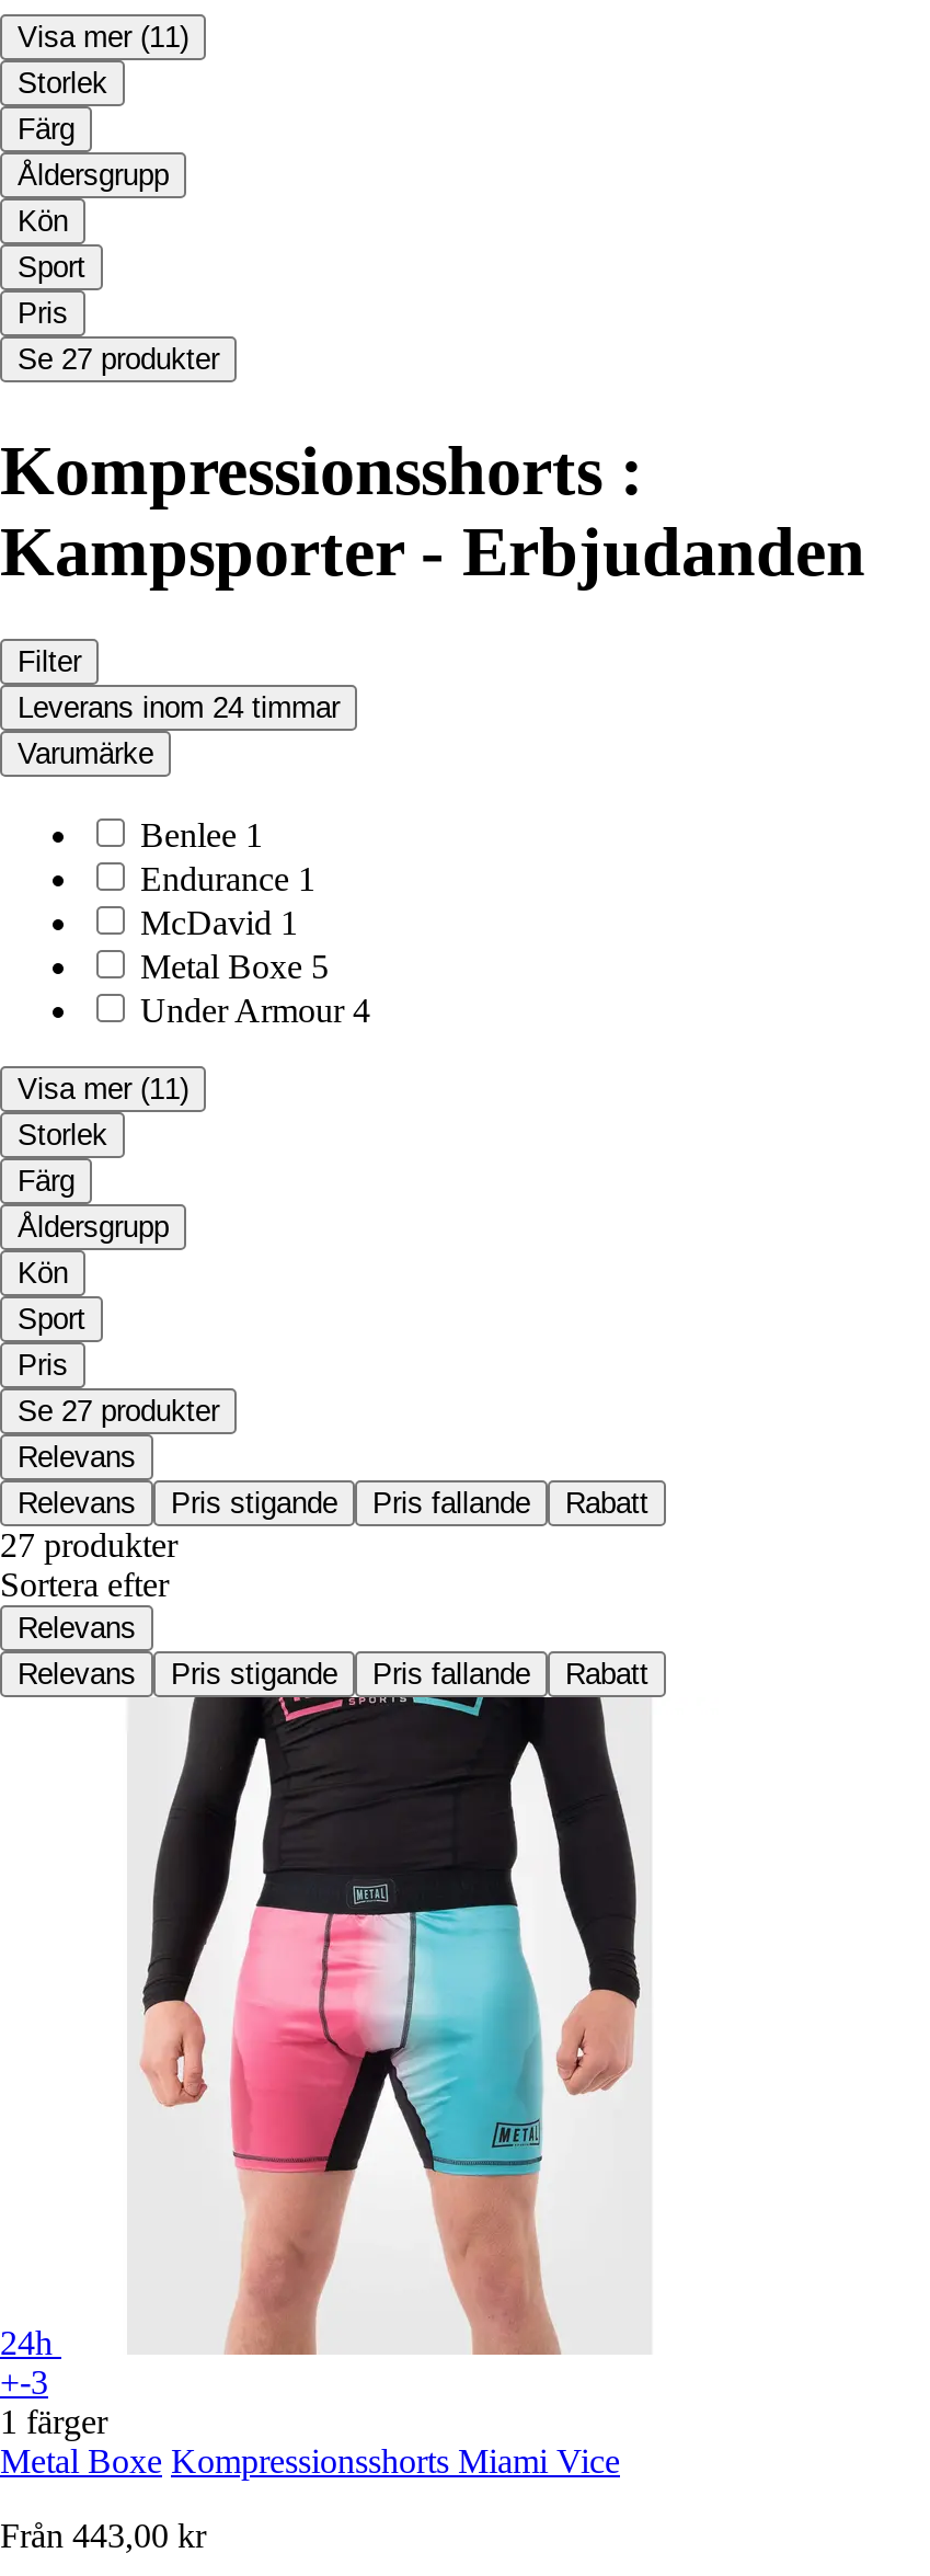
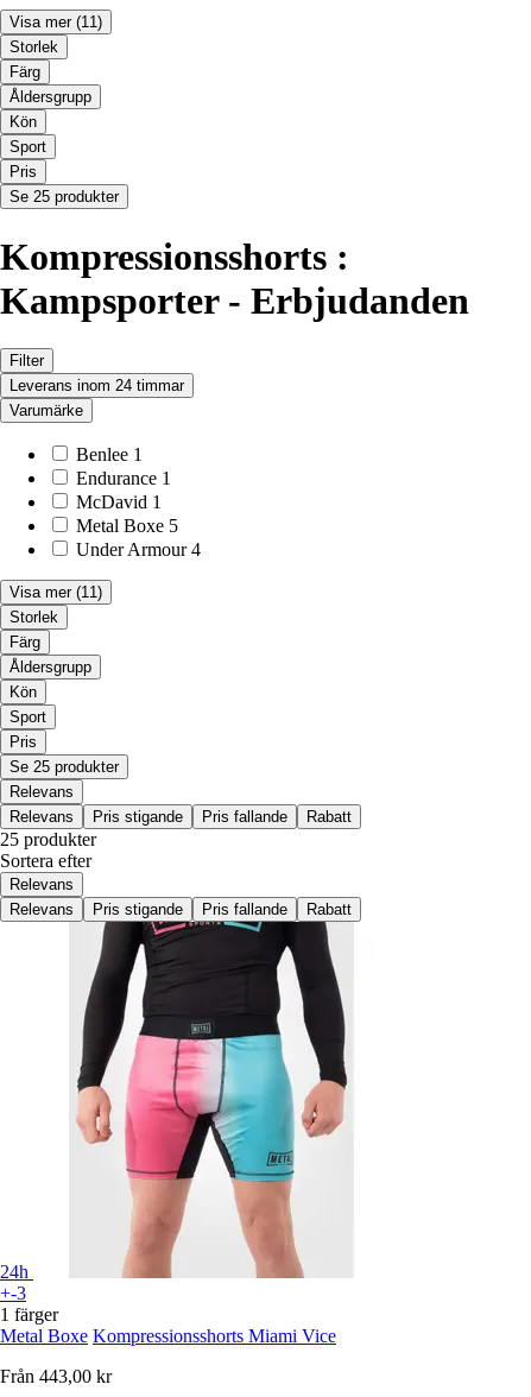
[18,344,219,376] Se 27 produkter -> [10,188,119,206] Se 25 produkter
[18,1395,219,1428] Se 27 produkter -> [10,758,119,776] Se 25 produkter
[0,1527,177,1564] 27 produkter -> [0,829,96,850] 25 produkter

